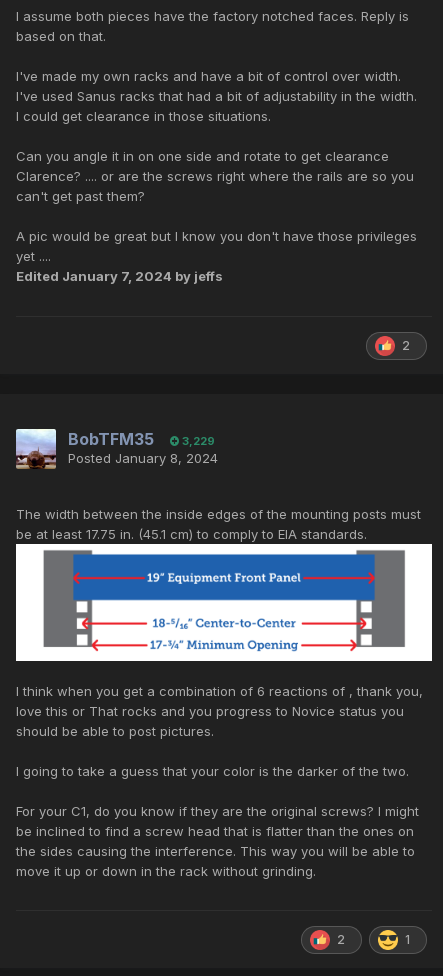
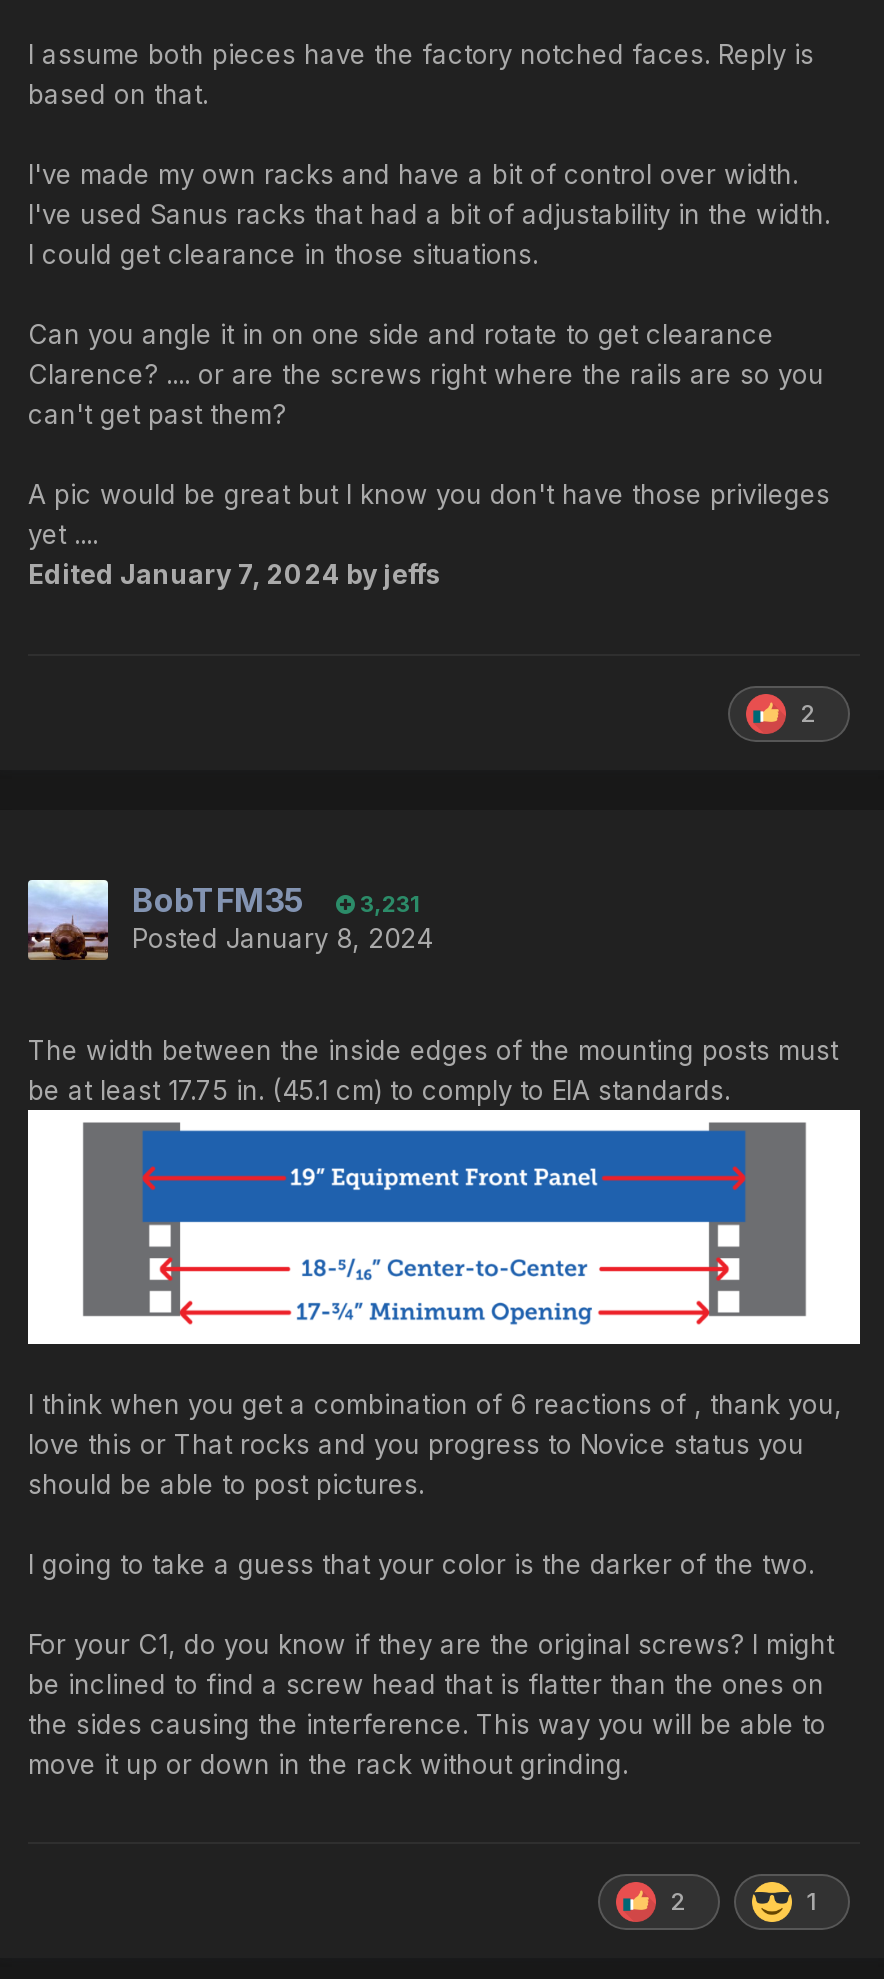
[68,429,215,449] BobTFM35 3,229 -> [132,881,420,921] BobTFM35 3,231

